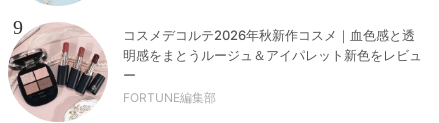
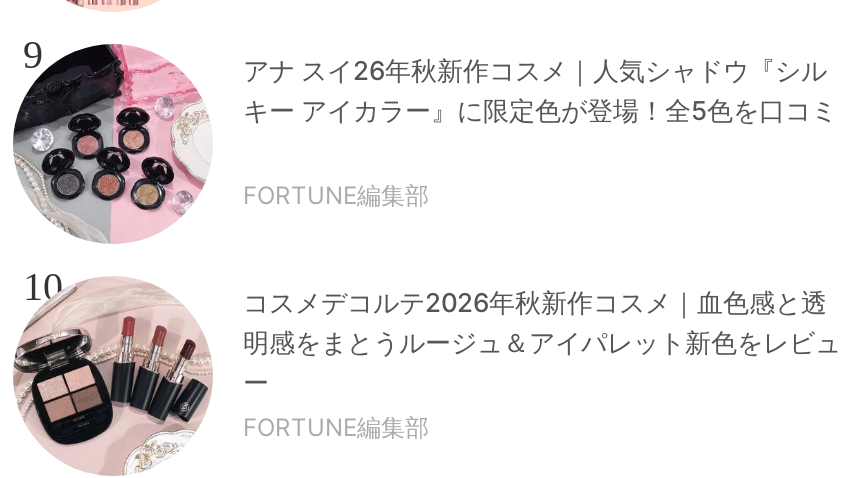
none -> [13,42,837,308] [image] | アナ スイ26年秋新作コスメ｜人気シャドウ『シル | キー アイカラー』に限定色が登場！全5色を口コミ | FORTUNE編集部 | 10

